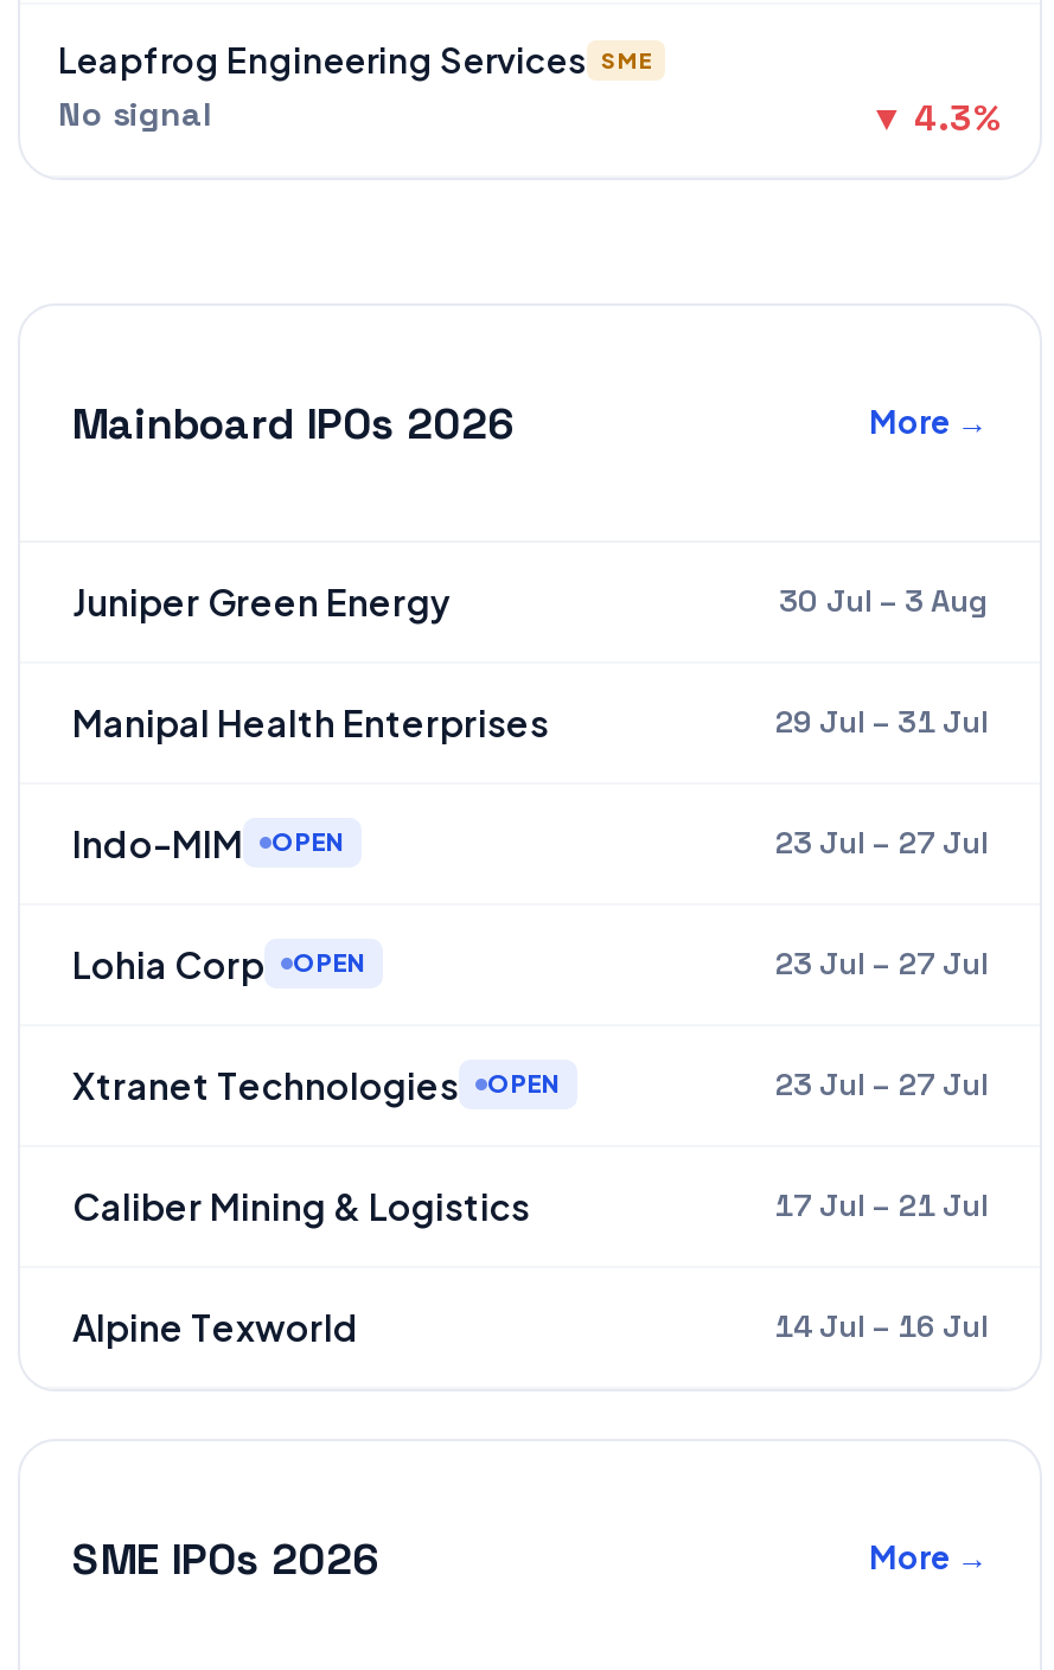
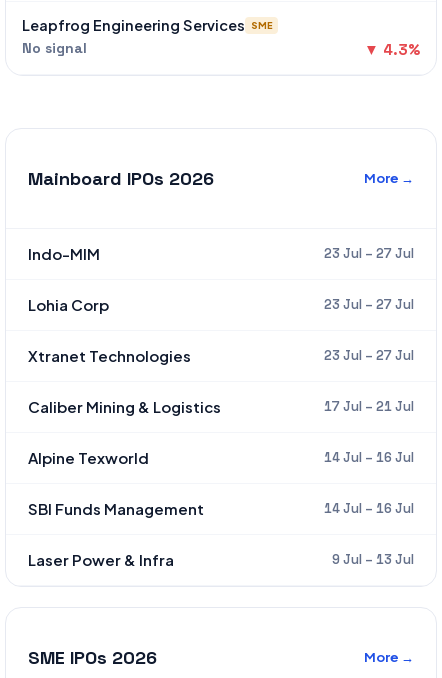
[72,578,988,744] Juniper Green Energy | 30 Jul – 3 Aug | Manipal Health Enterprises | 29 Jul – 31 Jul -> none
moved [72,820,988,1349] -> [28,244,414,467]: Indo-MIM | 23 Jul – 27 Jul | Lohia Corp | ... | Alpine Texworld | 14 Jul – 16 Jul
[272,828,345,857] OPEN -> none
[293,949,366,978] OPEN -> none
[487,1070,561,1099] OPEN -> none
none -> [28,499,414,569] SBI Funds Management | 14 Jul – 16 Jul | Laser Power & Infra | 9 Jul – 13 Jul

